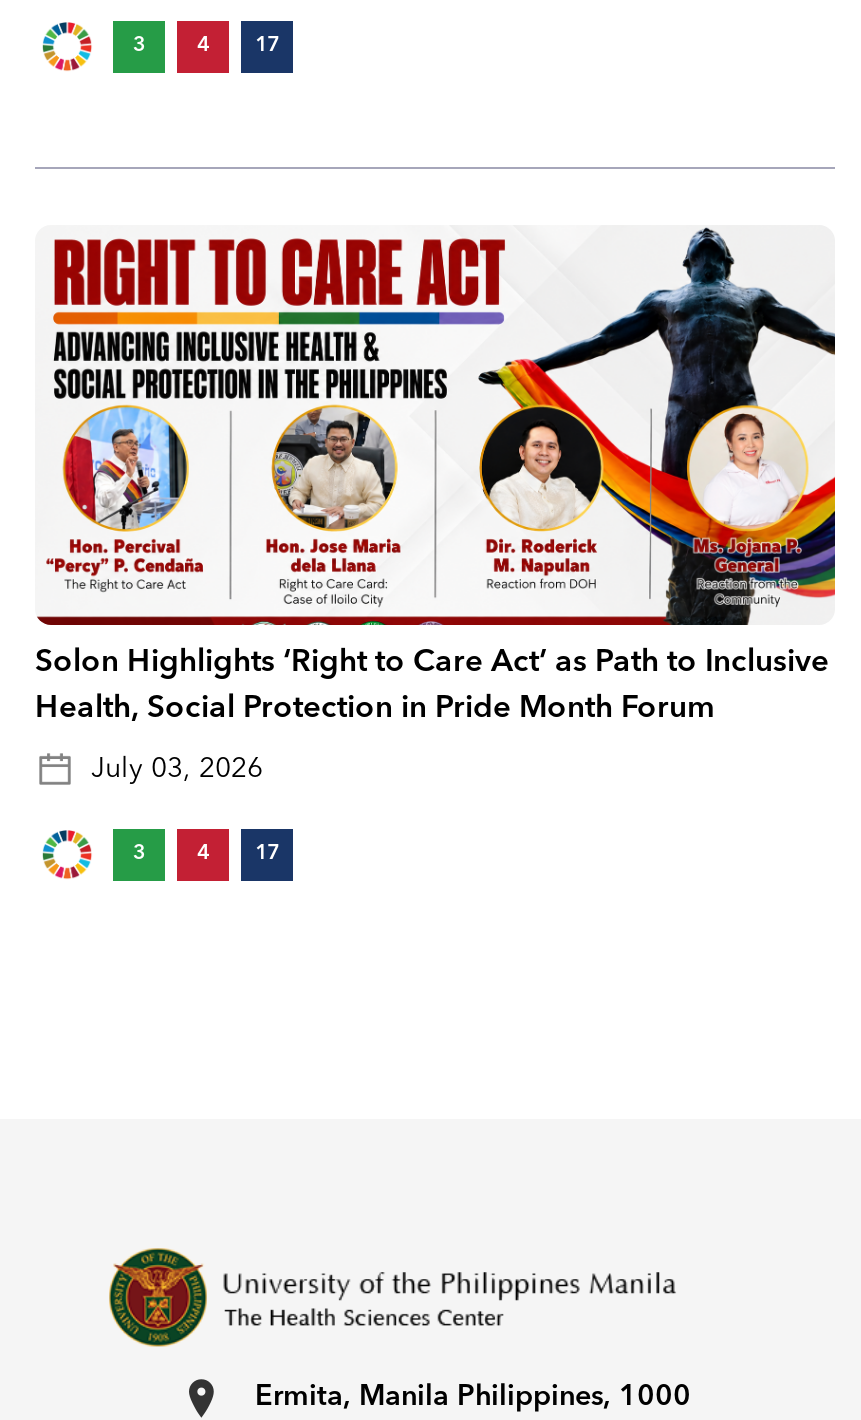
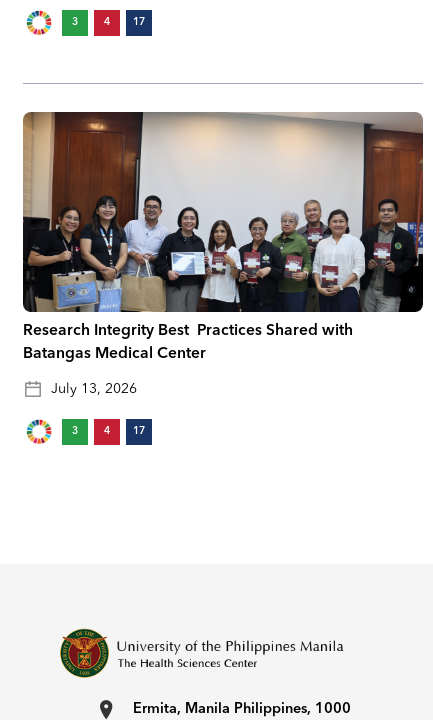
[35,225,837,725] [image] | Solon Highlights ‘Right to Care Act’ as Path to Inclusive | Health, Social Protection in Pride Month Forum -> [22,111,424,362] [image] | Research Integrity Best Practices Shared with | Batangas Medical Center
[91,755,263,783] July 03, 2026 -> [51,382,137,396] July 13, 2026

